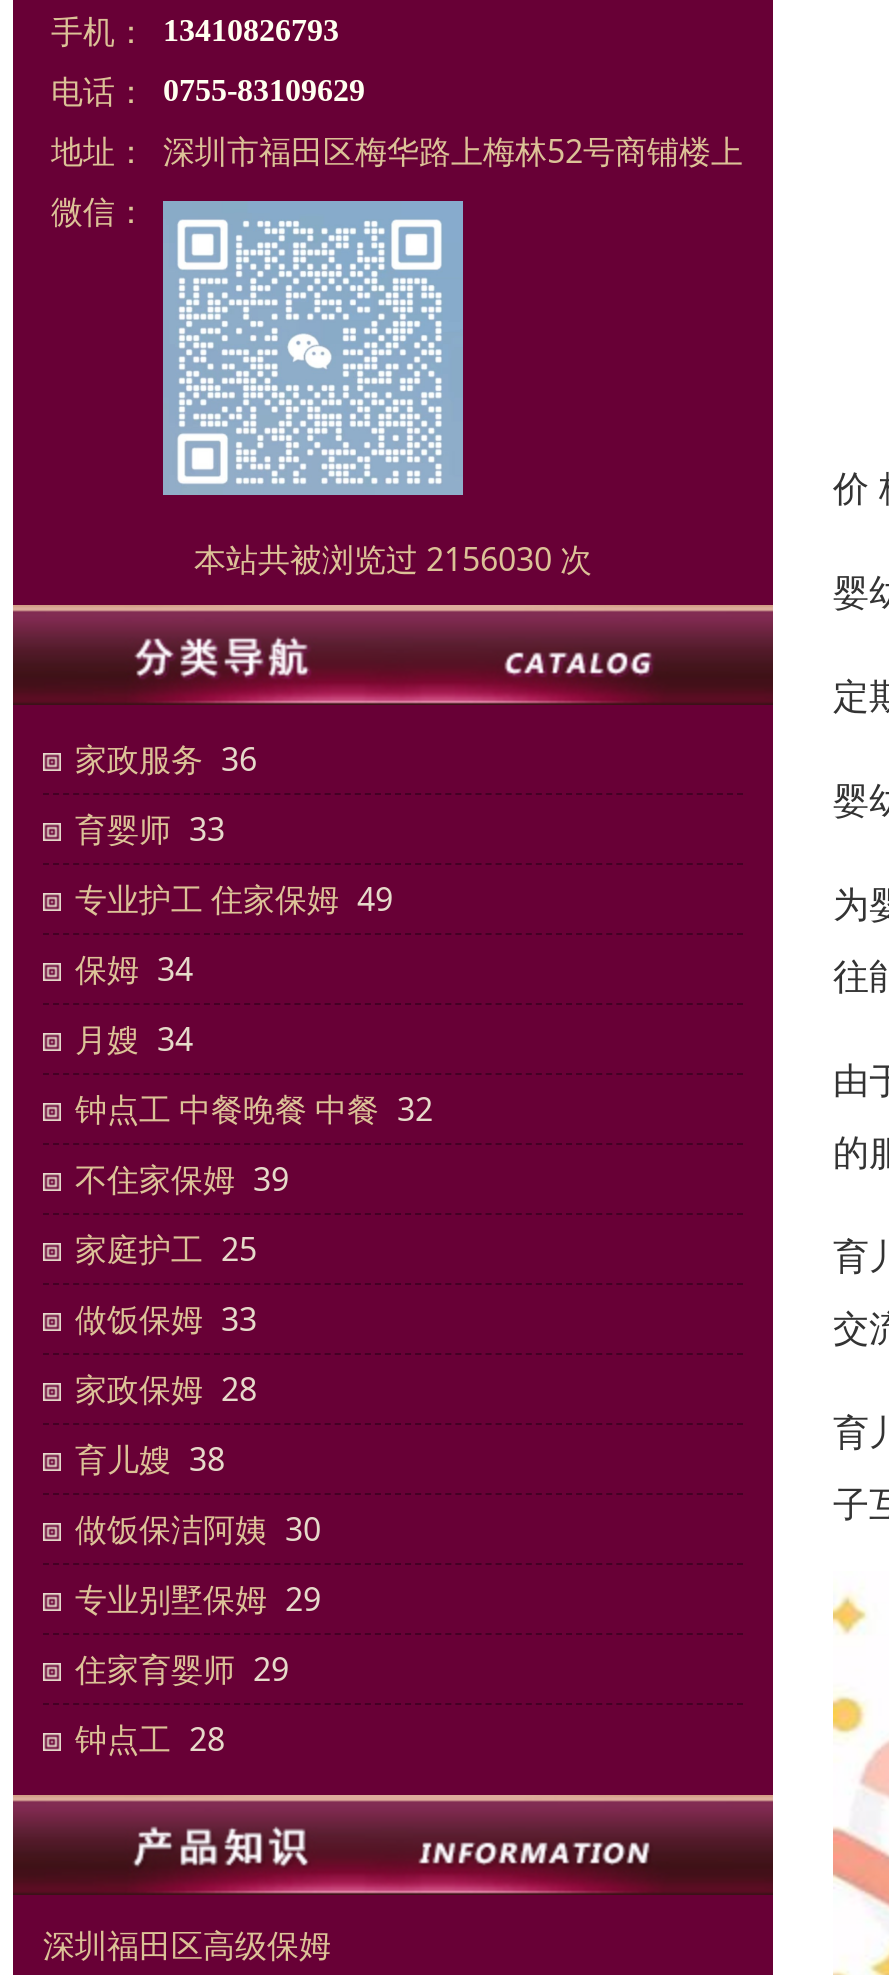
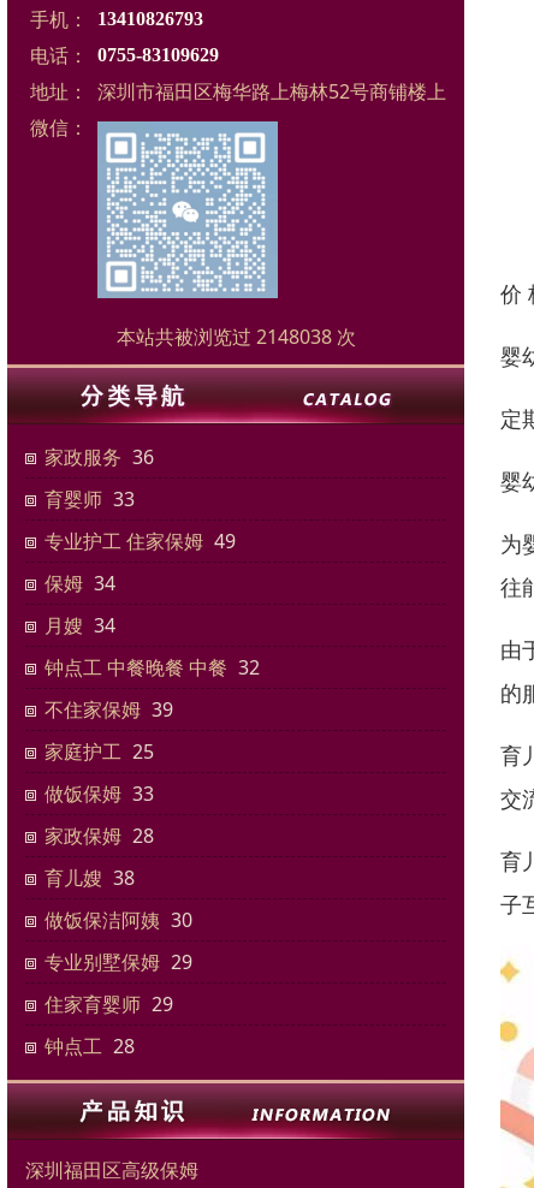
[194,537,592,581] 本站共被浏览过 2156030 次 -> [116,323,355,350] 本站共被浏览过 2148038 次

